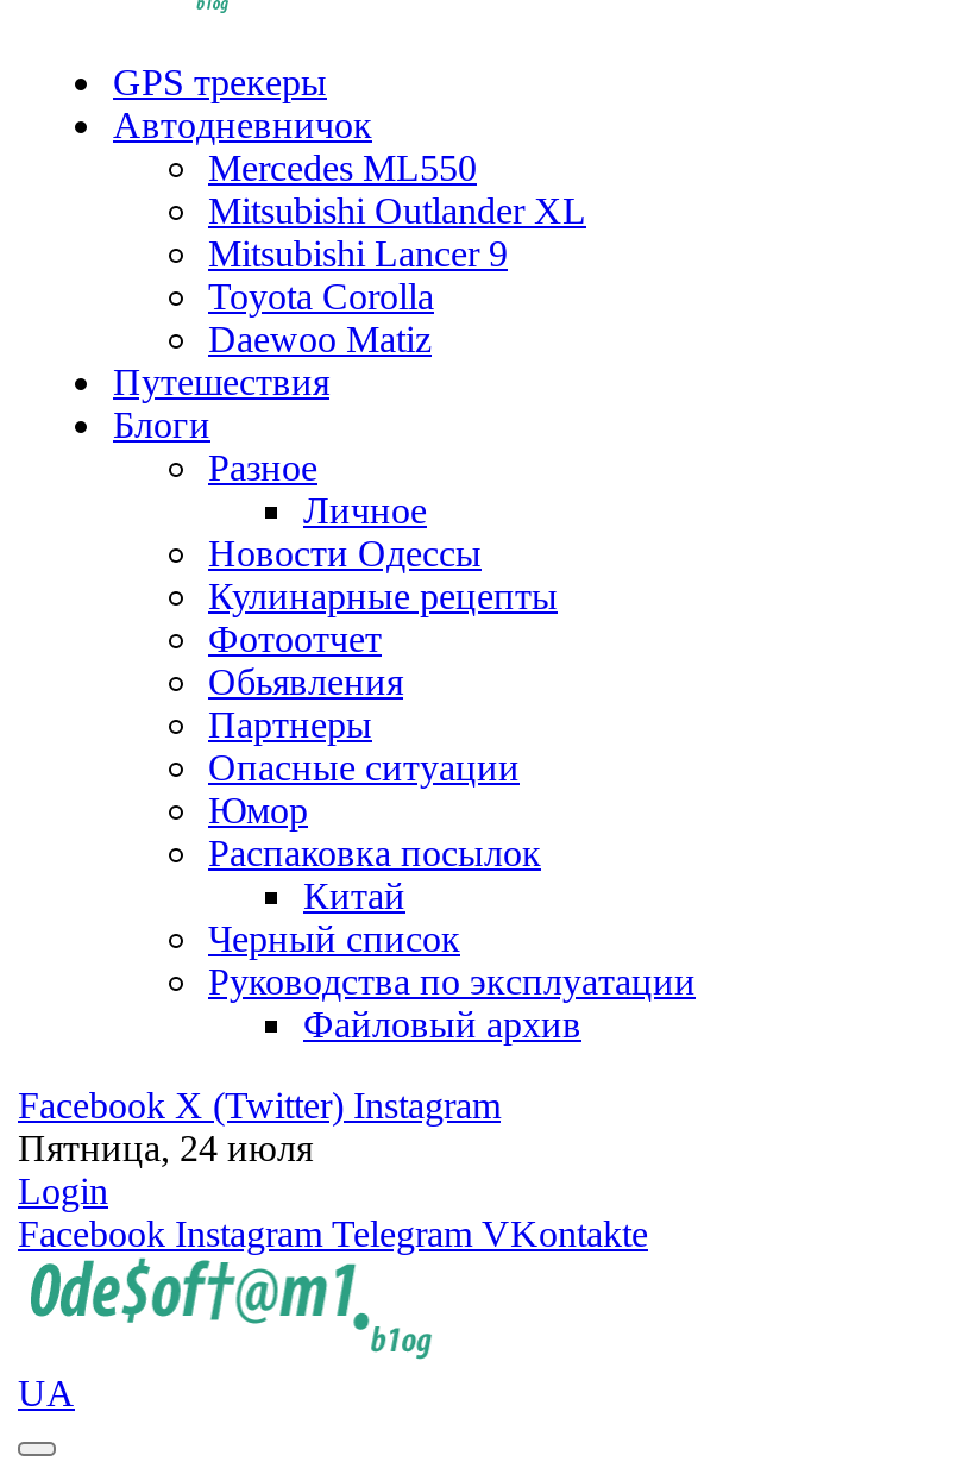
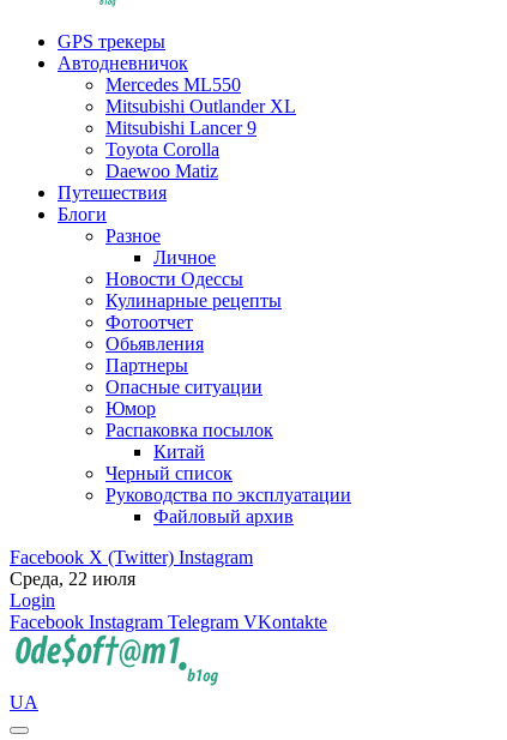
[18,1128,313,1168] Пятница, 24 июля -> [10,568,135,589] Среда, 22 июля

